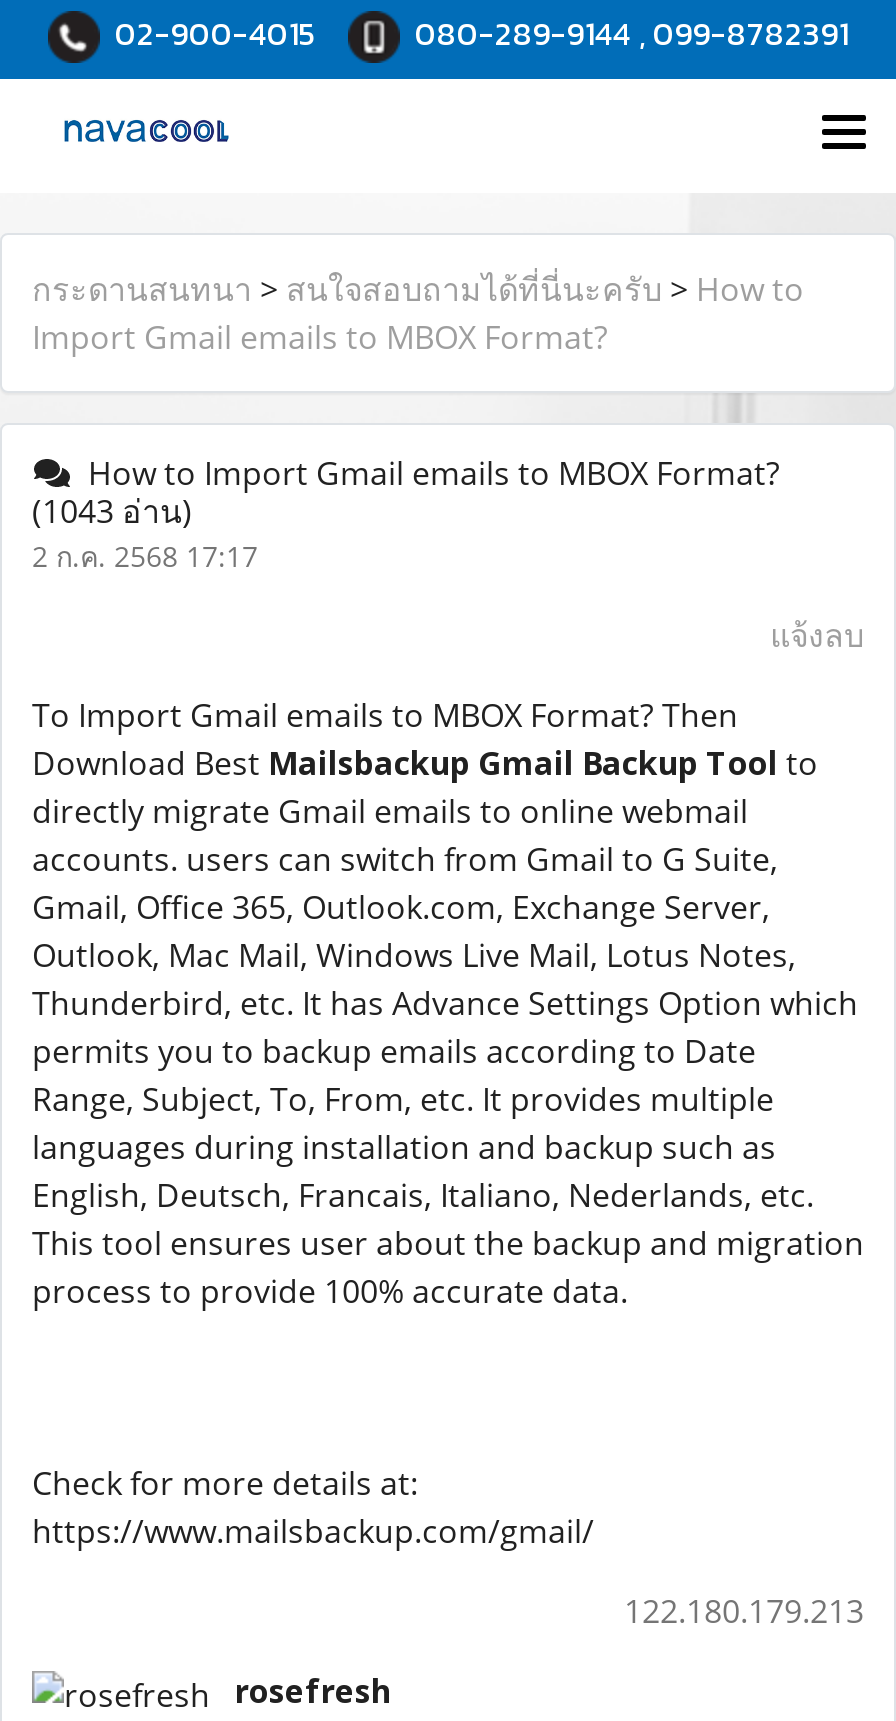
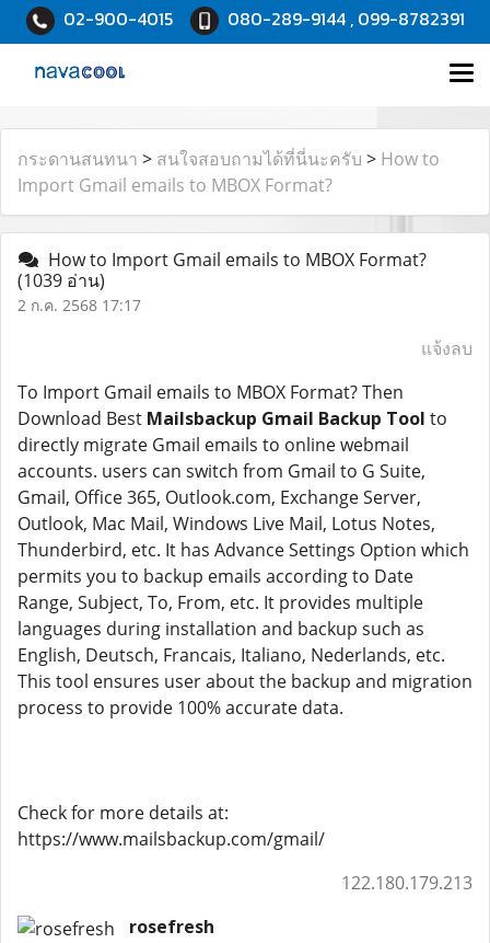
[32,489,192,533] (1043 อ่าน) -> [17,269,105,293] (1039 อ่าน)

